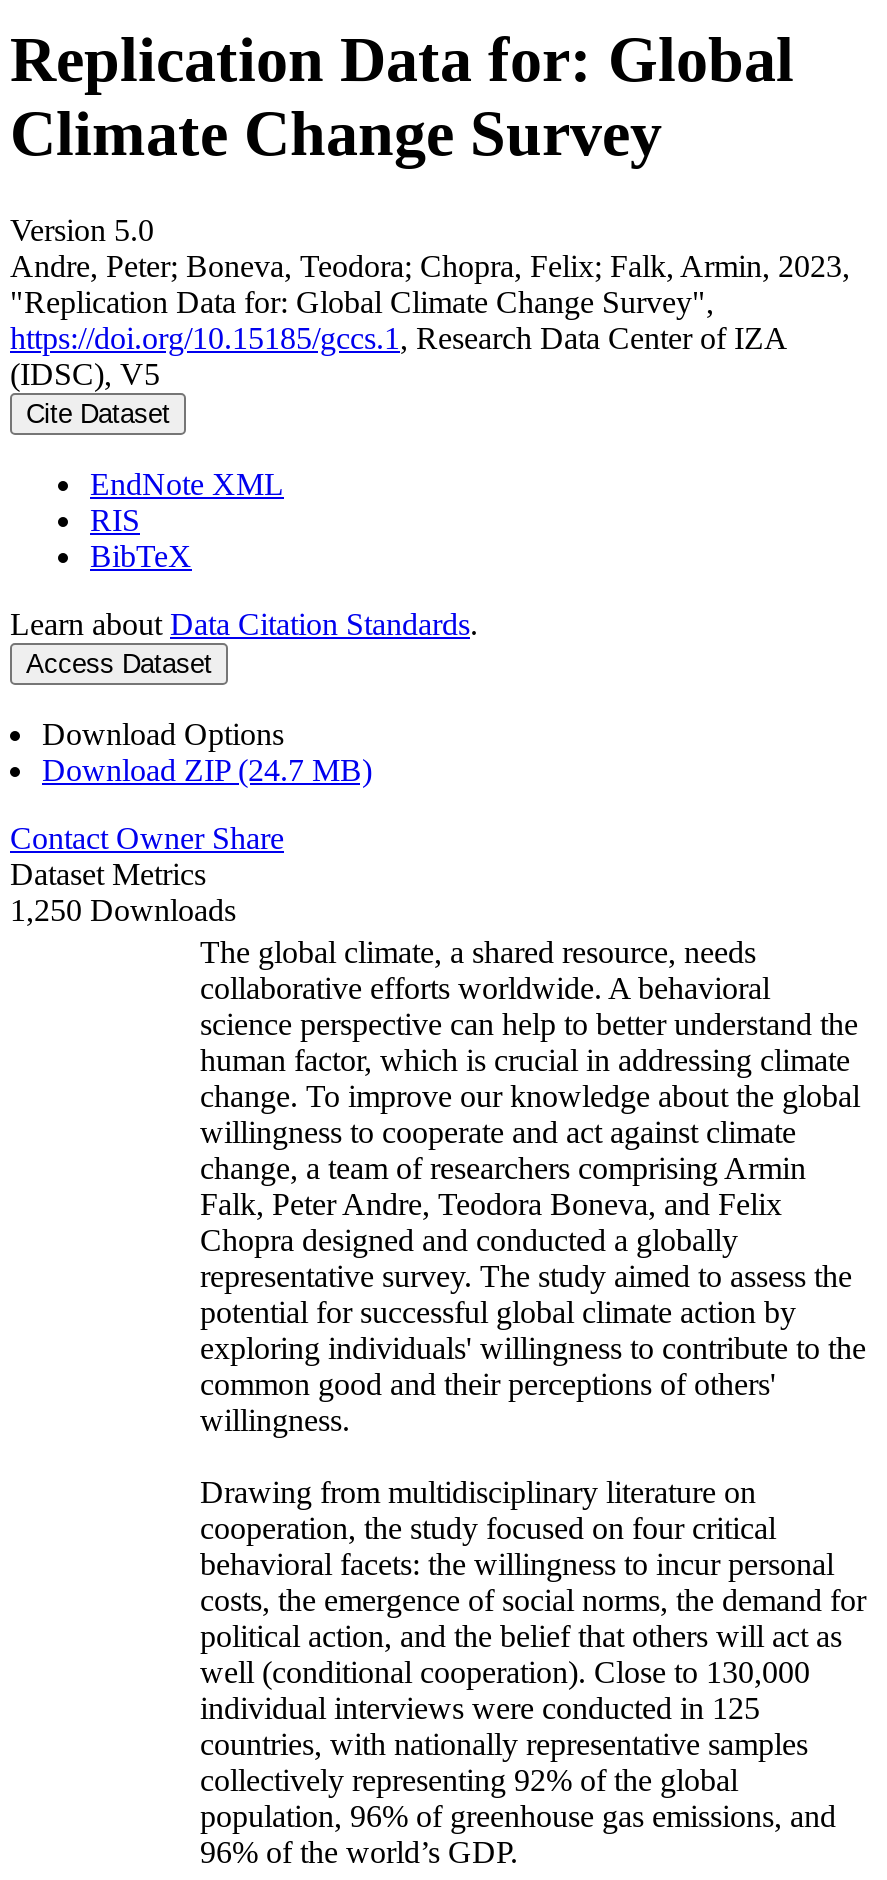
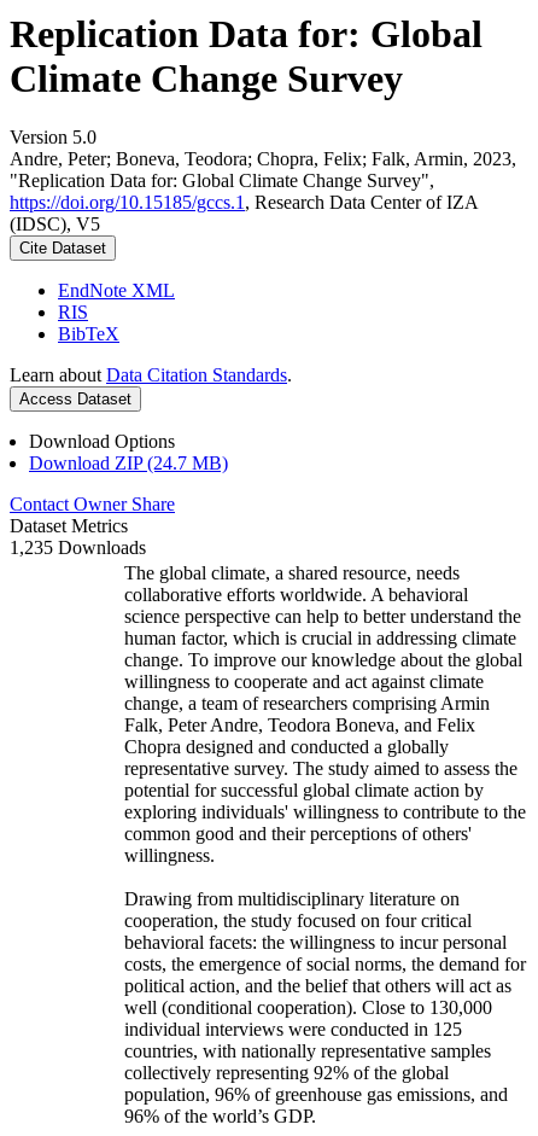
[10,894,236,928] 1,250 Downloads -> [10,538,146,558] 1,235 Downloads

